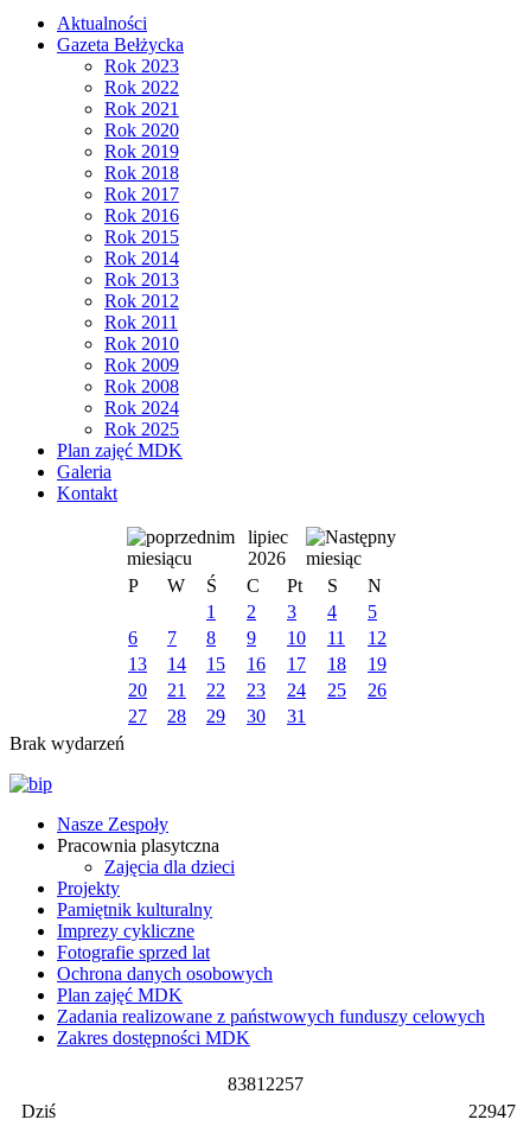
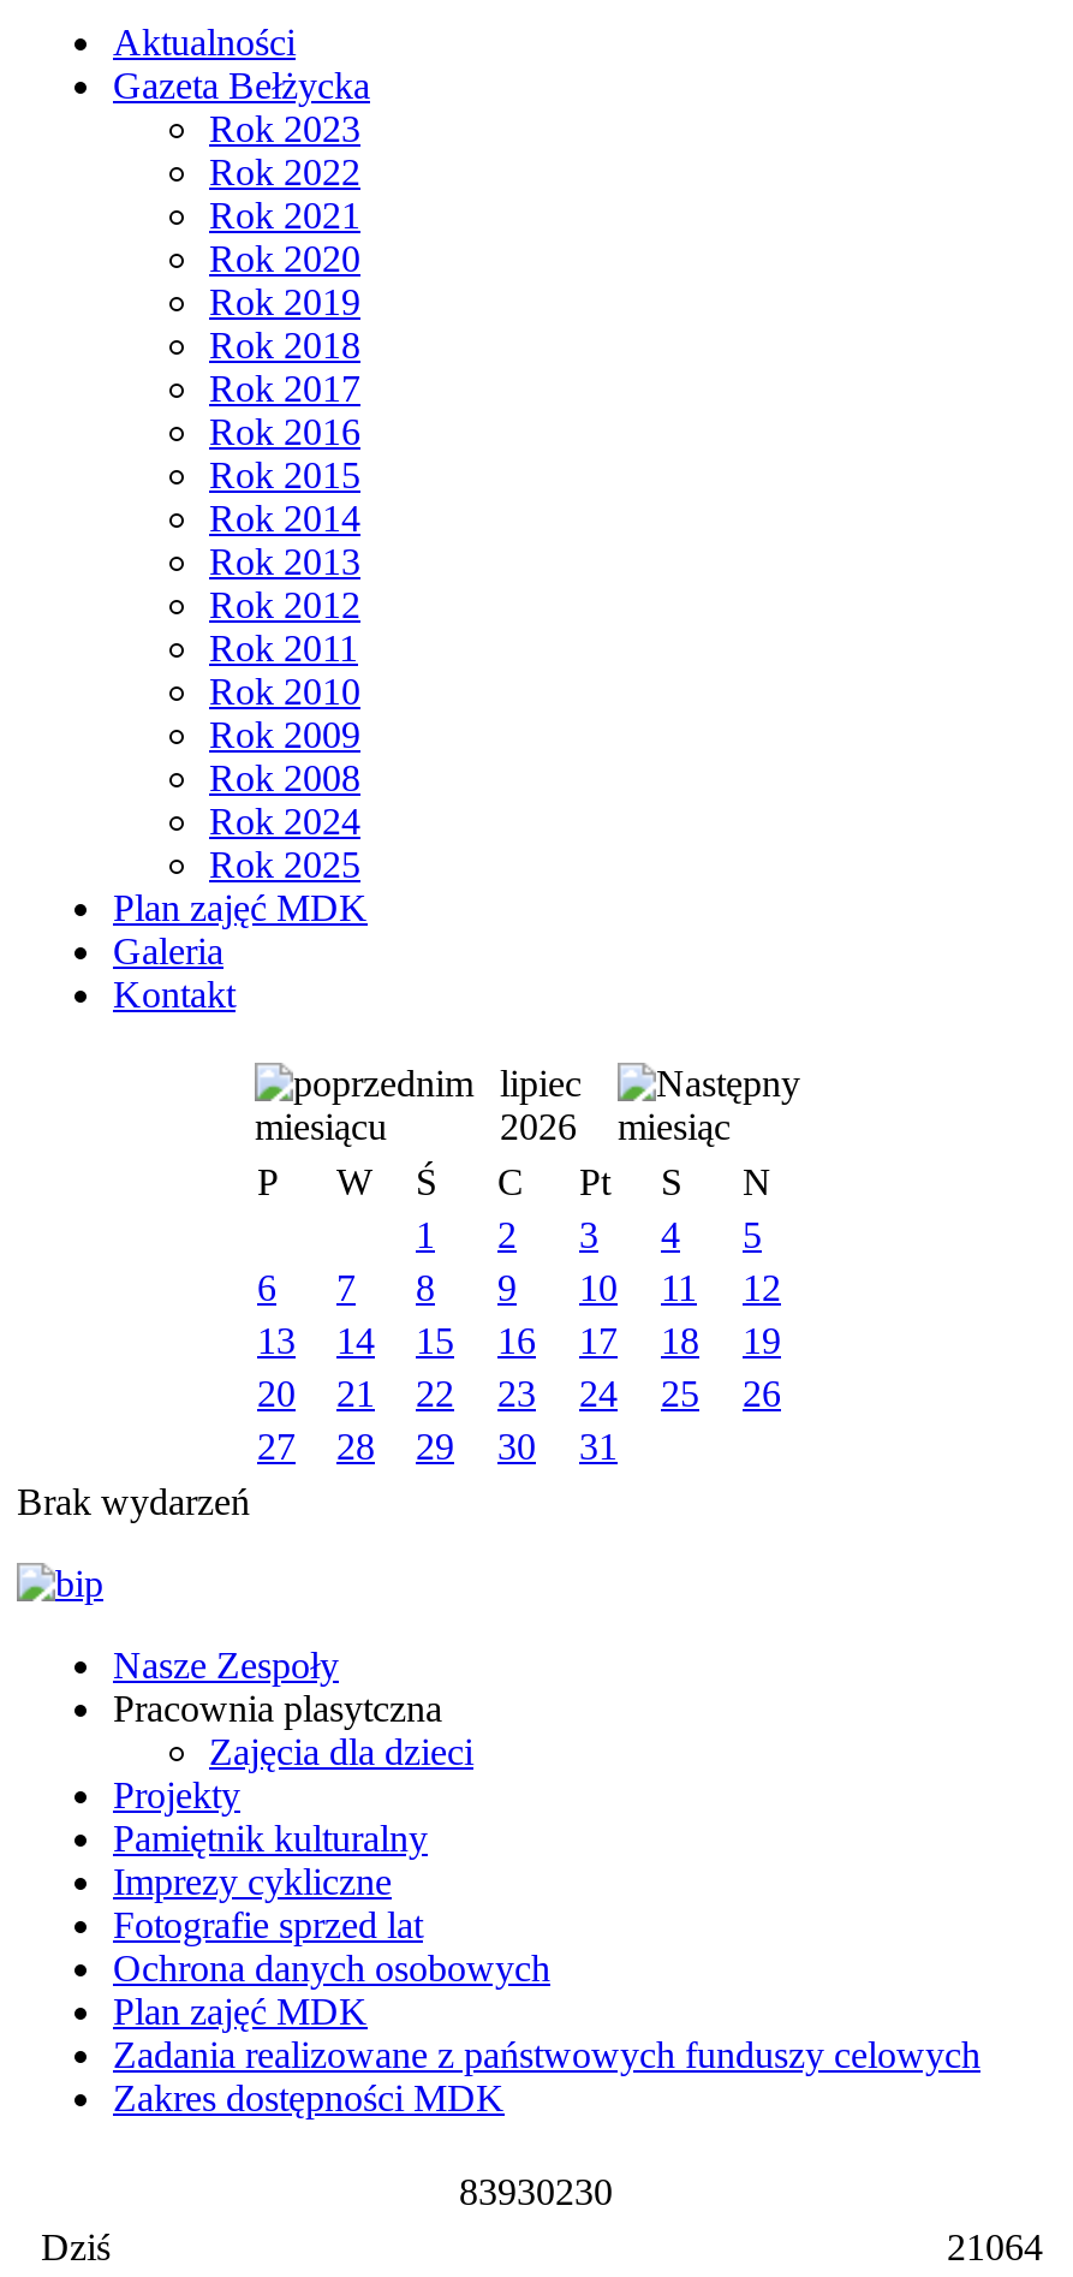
[228,1074,304,1094] 83812257 -> [459,2171,613,2212] 83930230
[468,1101,516,1121] 22947 -> [947,2227,1043,2267] 21064

